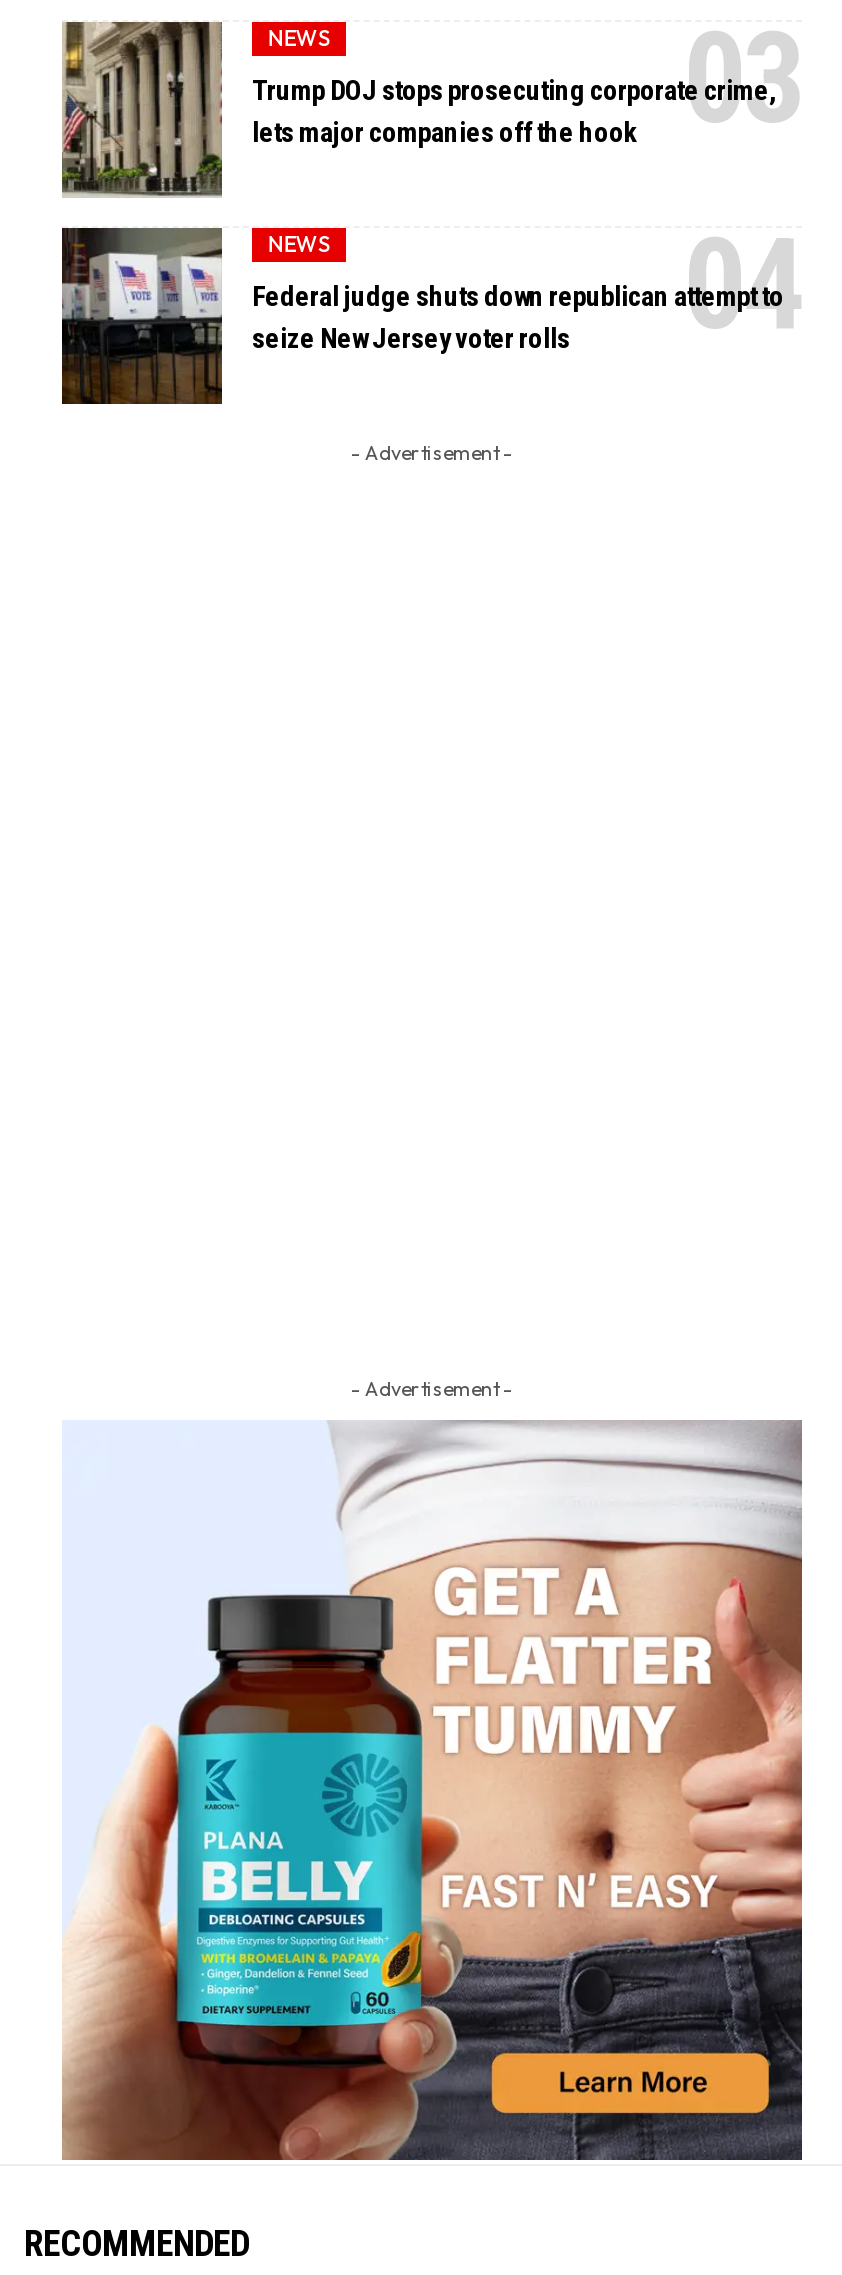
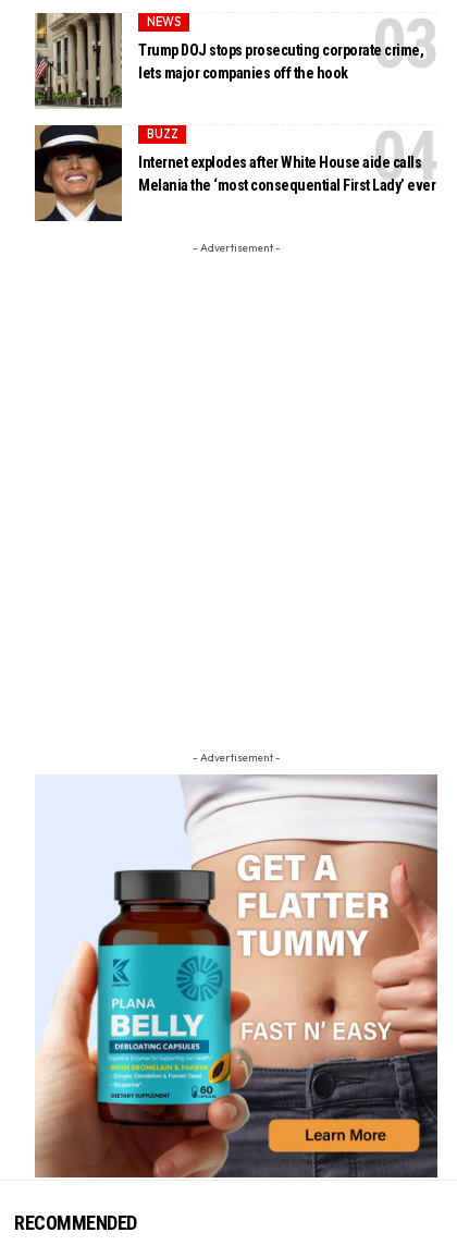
[60,226,784,406] [image] | Federal judge shuts down republican attempt to | seize New Jersey voter rolls -> [34,124,435,222] [image] | Internet explodes after White House aide calls | Melania the ‘most consequential First Lady’ ever
[267,230,331,258] NEWS -> [147,126,178,142] BUZZ

